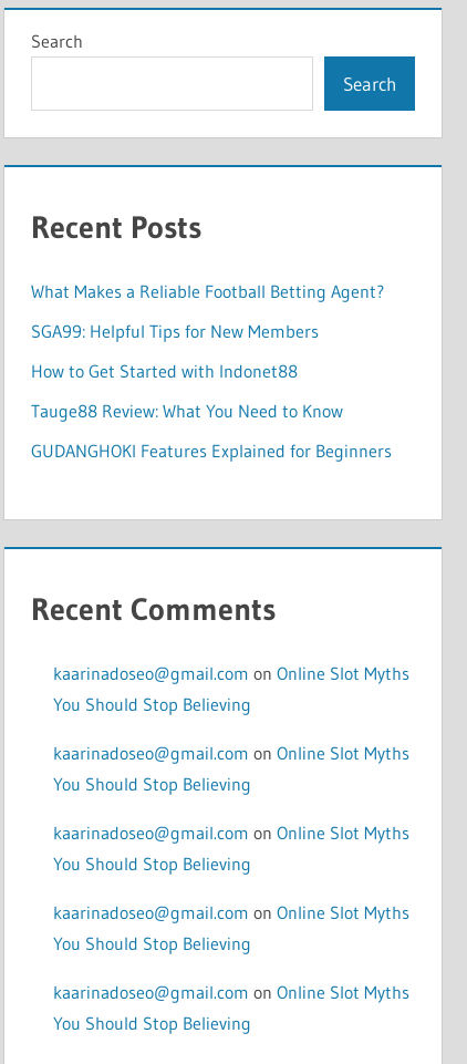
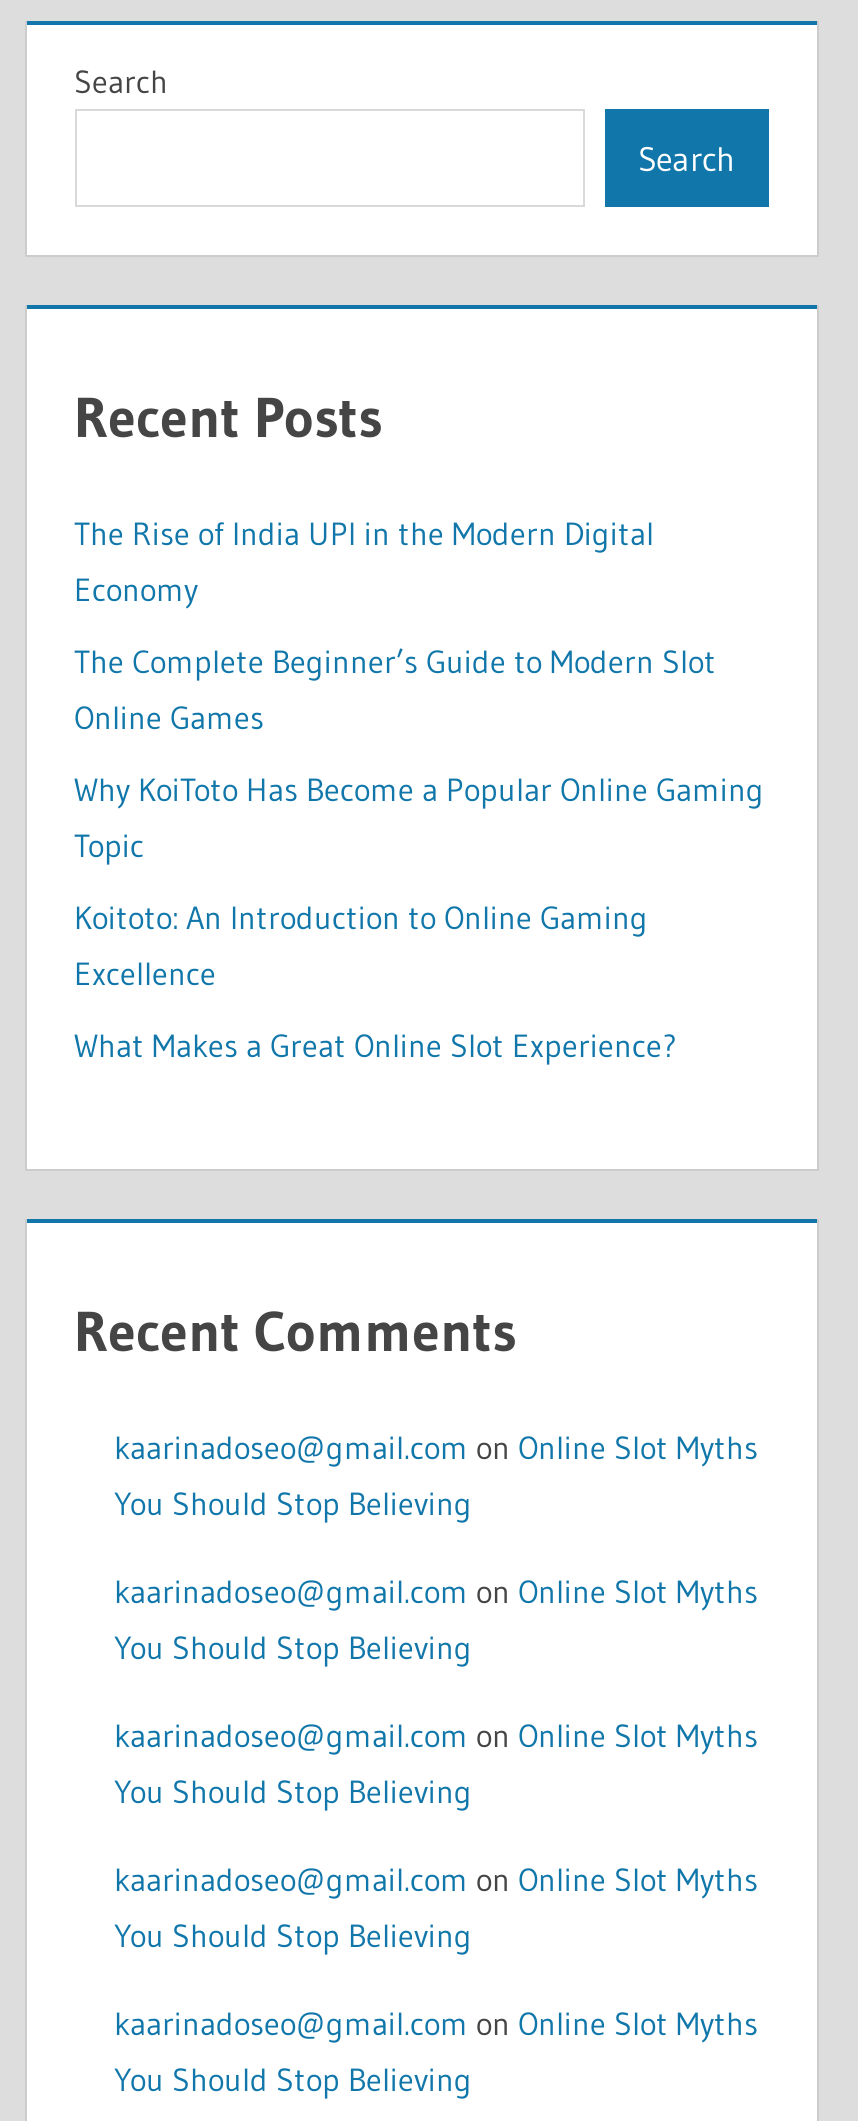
[30,280,383,302] What Makes a Reliable Football Betting Agent? -> [74,513,654,609] The Rise of India UPI in the Modern Digital | Economy
[30,320,318,342] SGA99: Helpful Tips for New Members -> [74,641,716,737] The Complete Beginner’s Guide to Modern Slot | Online Games
[30,360,297,382] How to Get Started with Indonet88 -> [74,769,764,865] Why KoiToto Has Become a Popular Online Gaming | Topic
[30,400,343,422] Tauge88 Review: What You Need to Know -> [74,897,648,993] Koitoto: An Introduction to Online Gaming | Excellence
[30,440,391,462] GUDANGHOKI Features Explained for Beginners -> [74,1025,676,1065] What Makes a Great Online Slot Experience?

